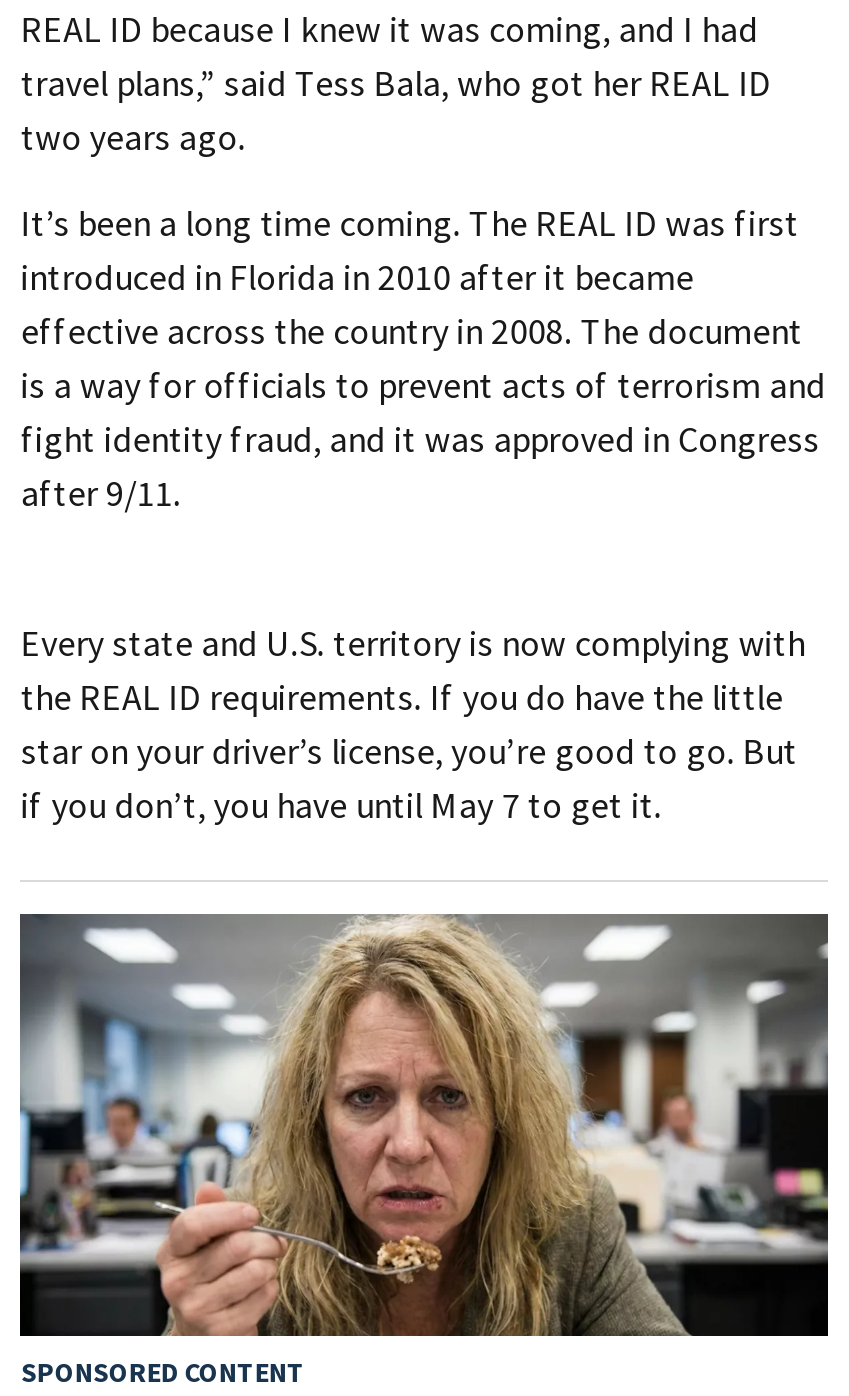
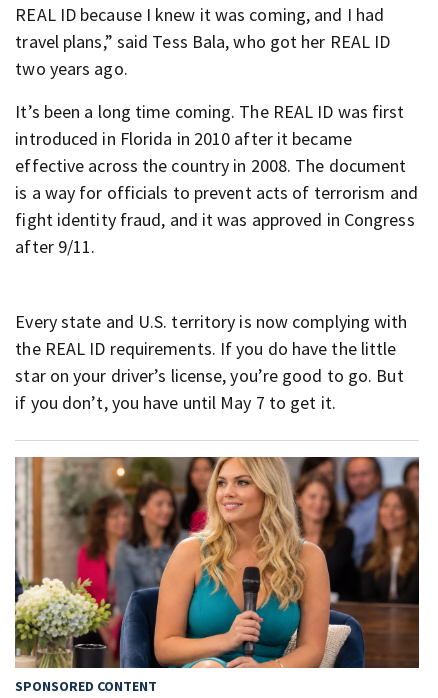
[18,912,830,1338] [image] -> [14,456,420,669] [image]

